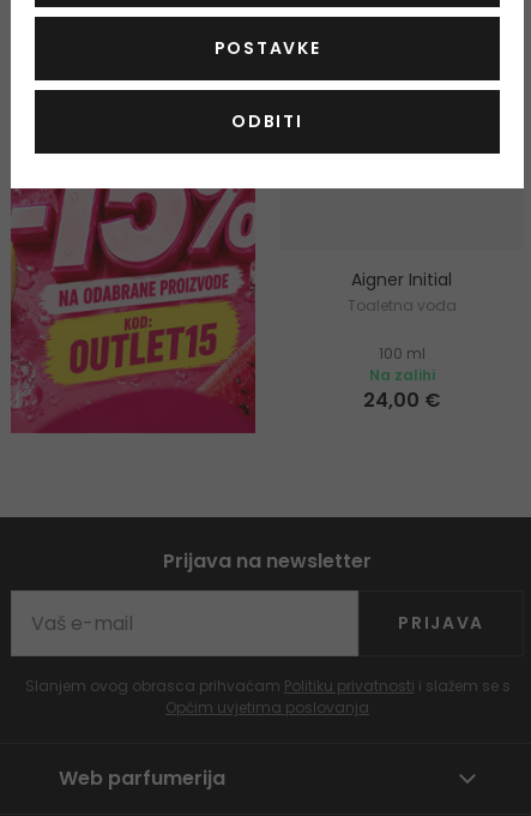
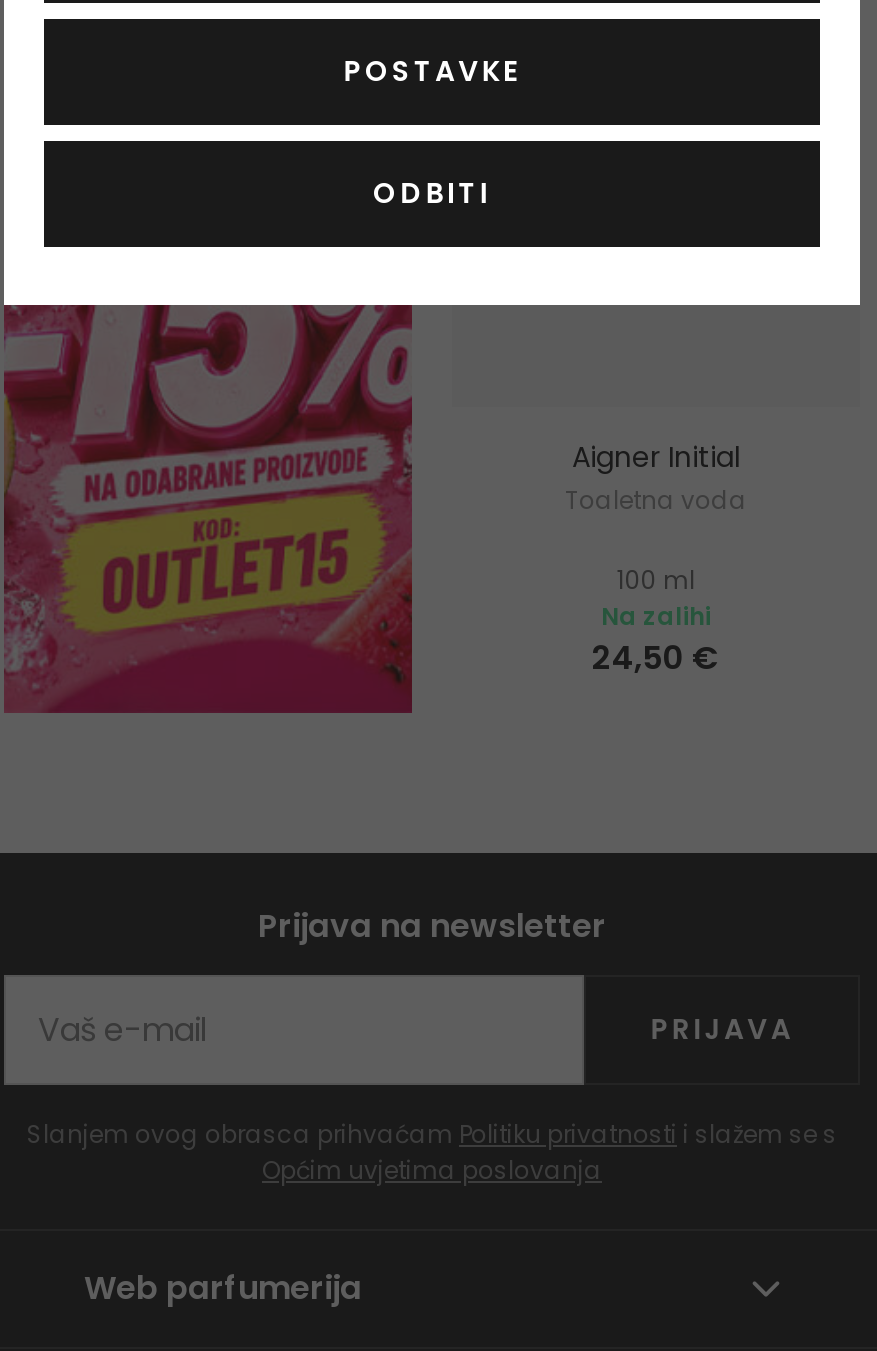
[363,387,441,414] 24,00 € -> [592,636,720,682] 24,50 €

